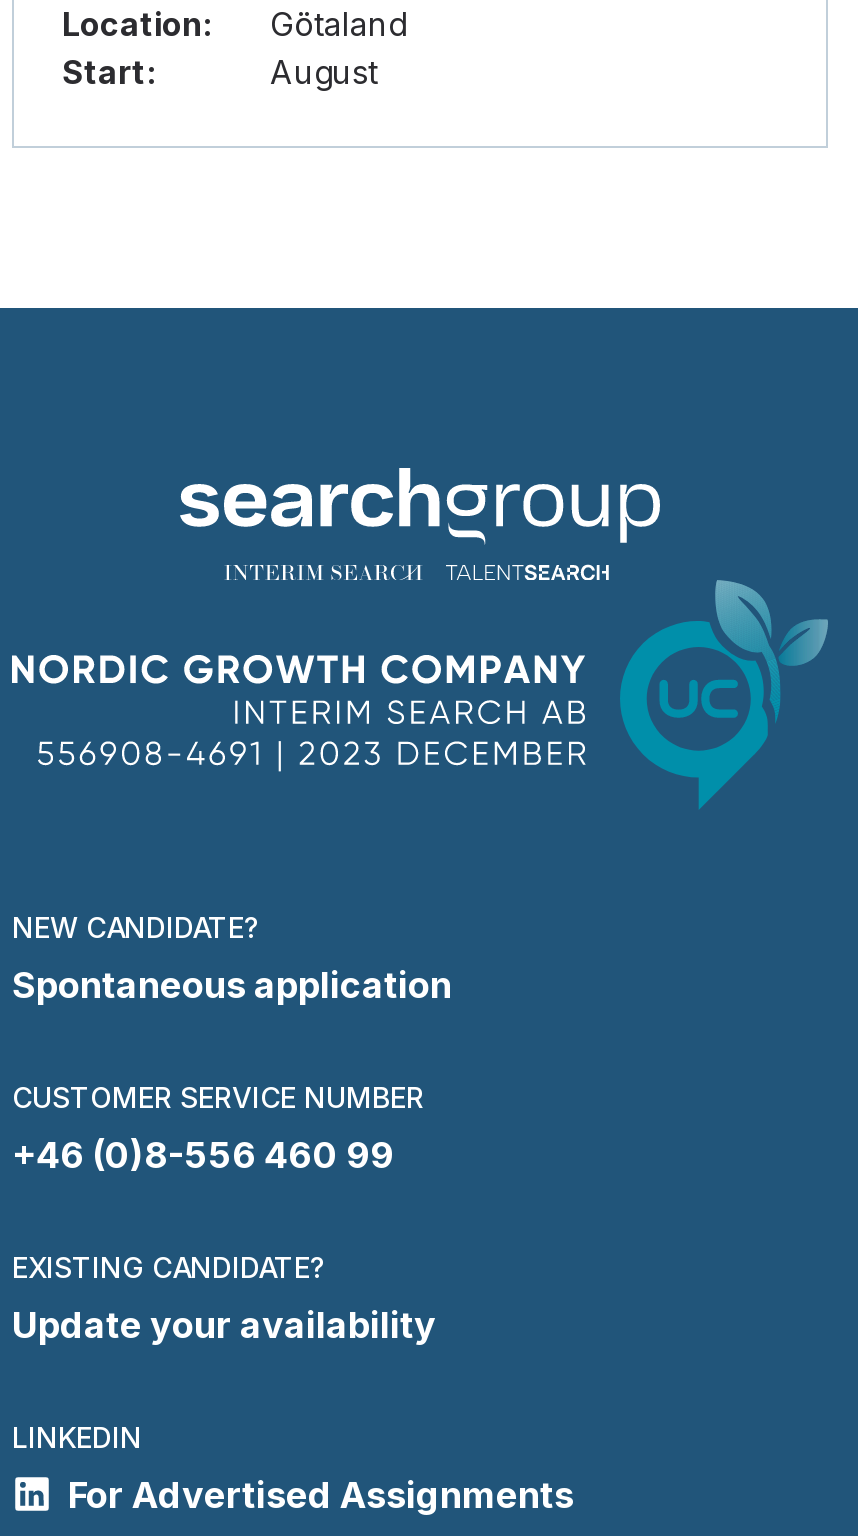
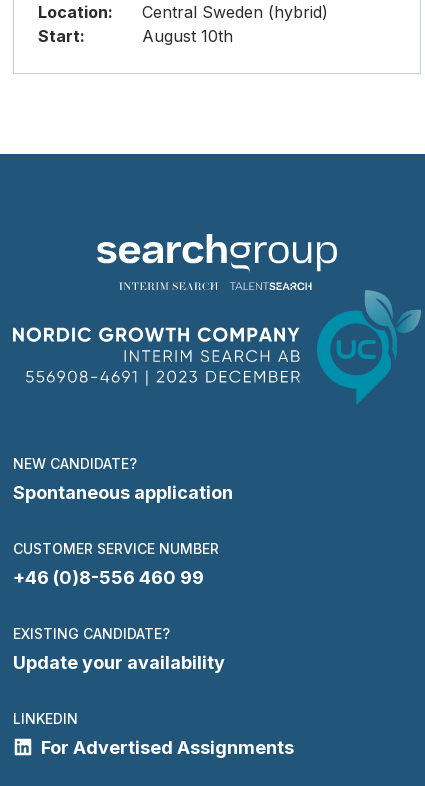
[270,4,406,44] Götaland -> [142,2,328,22] Central Sweden (hybrid)
[270,52,378,92] August -> [142,26,233,46] August 10th

